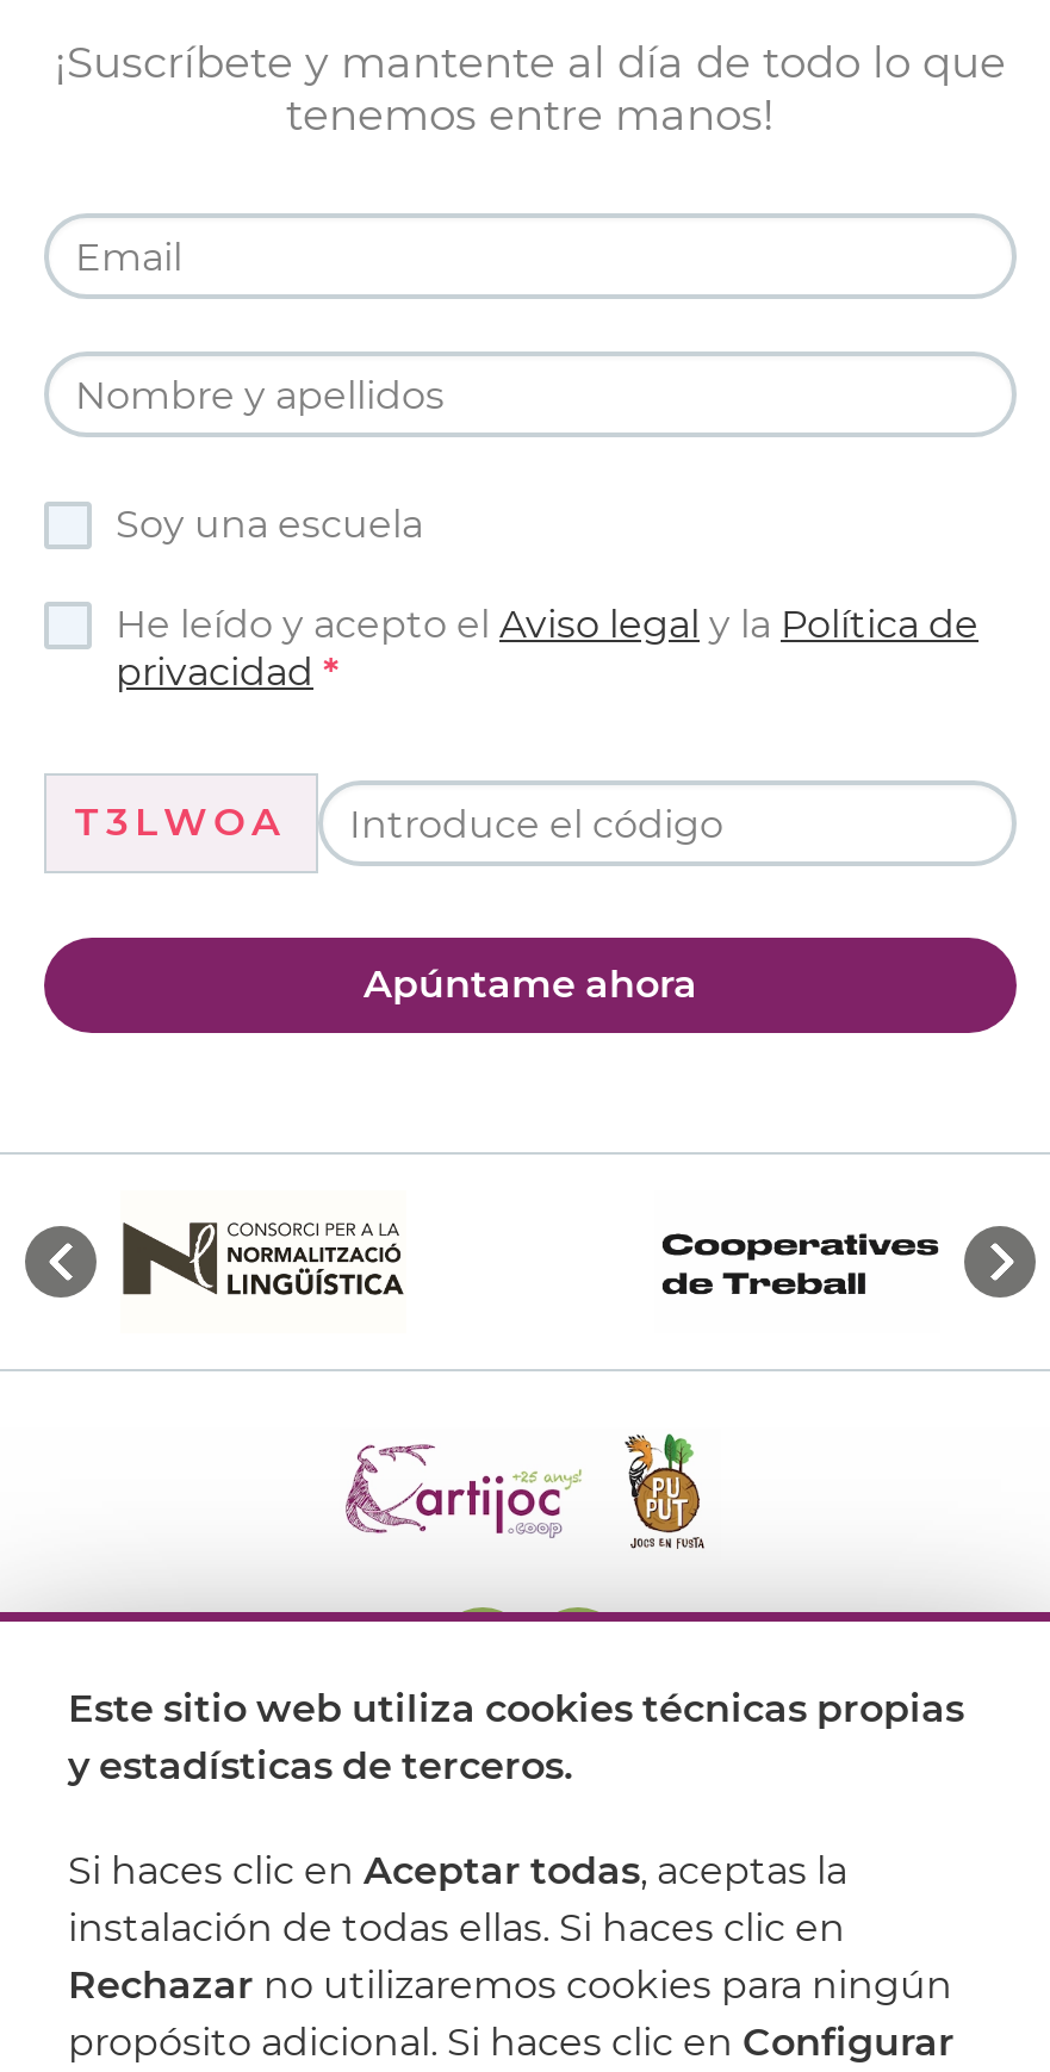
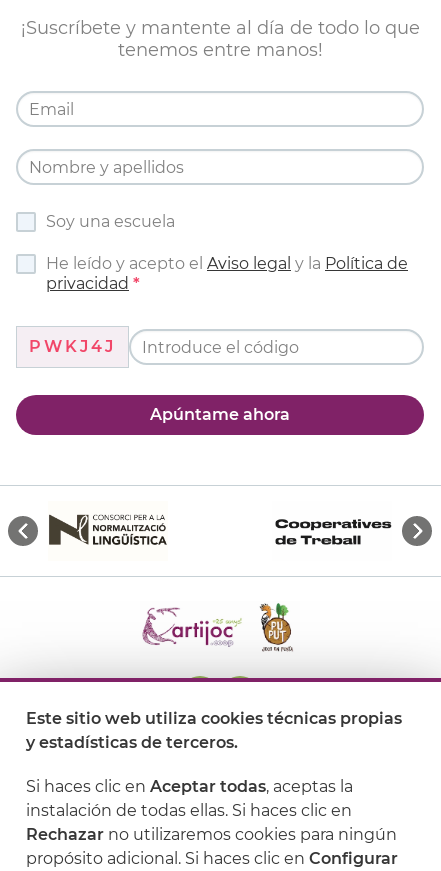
[75,799,287,845] T3LWOA -> [29,337,116,356] PWKJ4J

